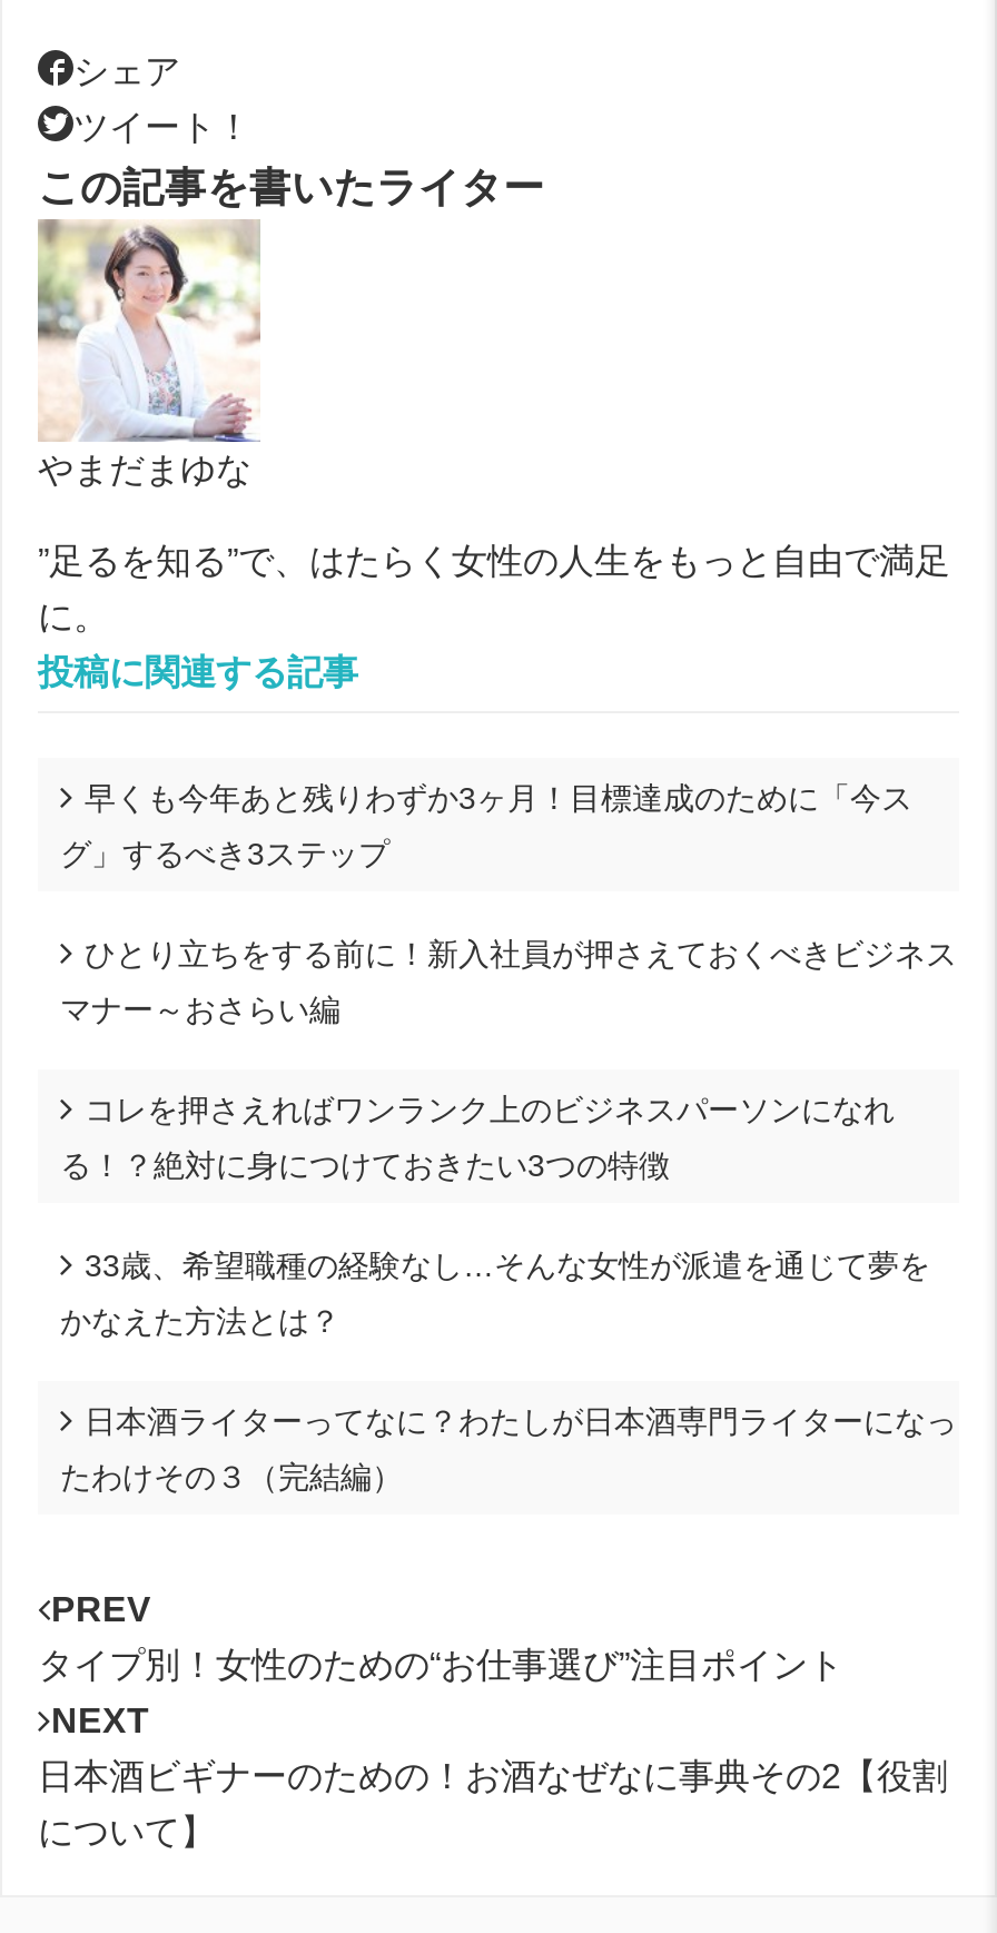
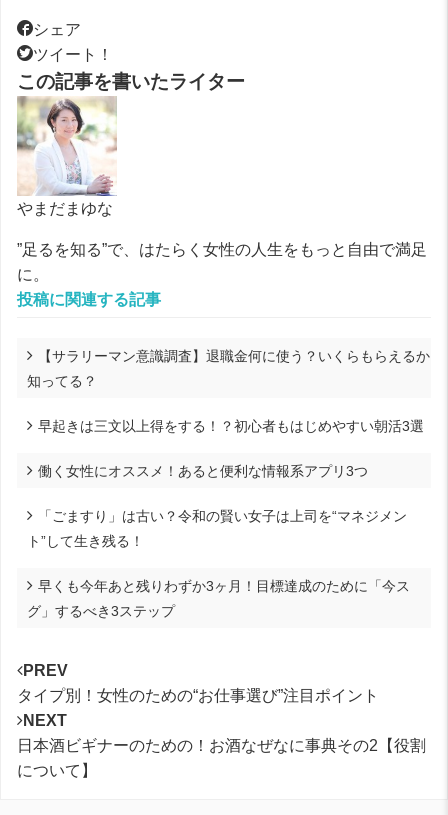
none -> [27,348,430,549] 【サラリーマン意識調査】退職金何に使う？いくらもらえるか | 知ってる？ | 早起きは三文以上得をする！？初心者もはじめやすい朝活3選 | 働く女性にオススメ！あると便利な情報系アプリ3つ | 「ごますり」は古い？令和の賢い女子は上司を“マネジメン | ト”して生き残る！
moved [60,780,912,871] -> [27,578,410,619]: 早くも今年あと残りわずか3ヶ月！目標達成のために「今ス | グ」するべき3ステップ
[60,936,957,1494] ひとり立ちをする前に！新入社員が押さえておくべきビジネス | マナー～おさらい編 | コレを押さえればワンランク上のビジネスパーソンになれ | る！？絶対に身につけておきたい3つの特徴 | 33歳、希望職種の経験なし…そんな女性が派遣を通じて夢を | かなえた方法とは？ | 日本酒ライターってなに？わたしが日本酒専門ライターになっ | たわけその３（完結編） -> none

